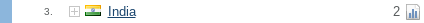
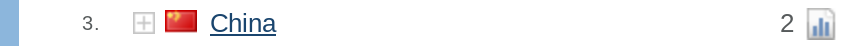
[107,4,135,19] India -> [210,8,276,38] China

